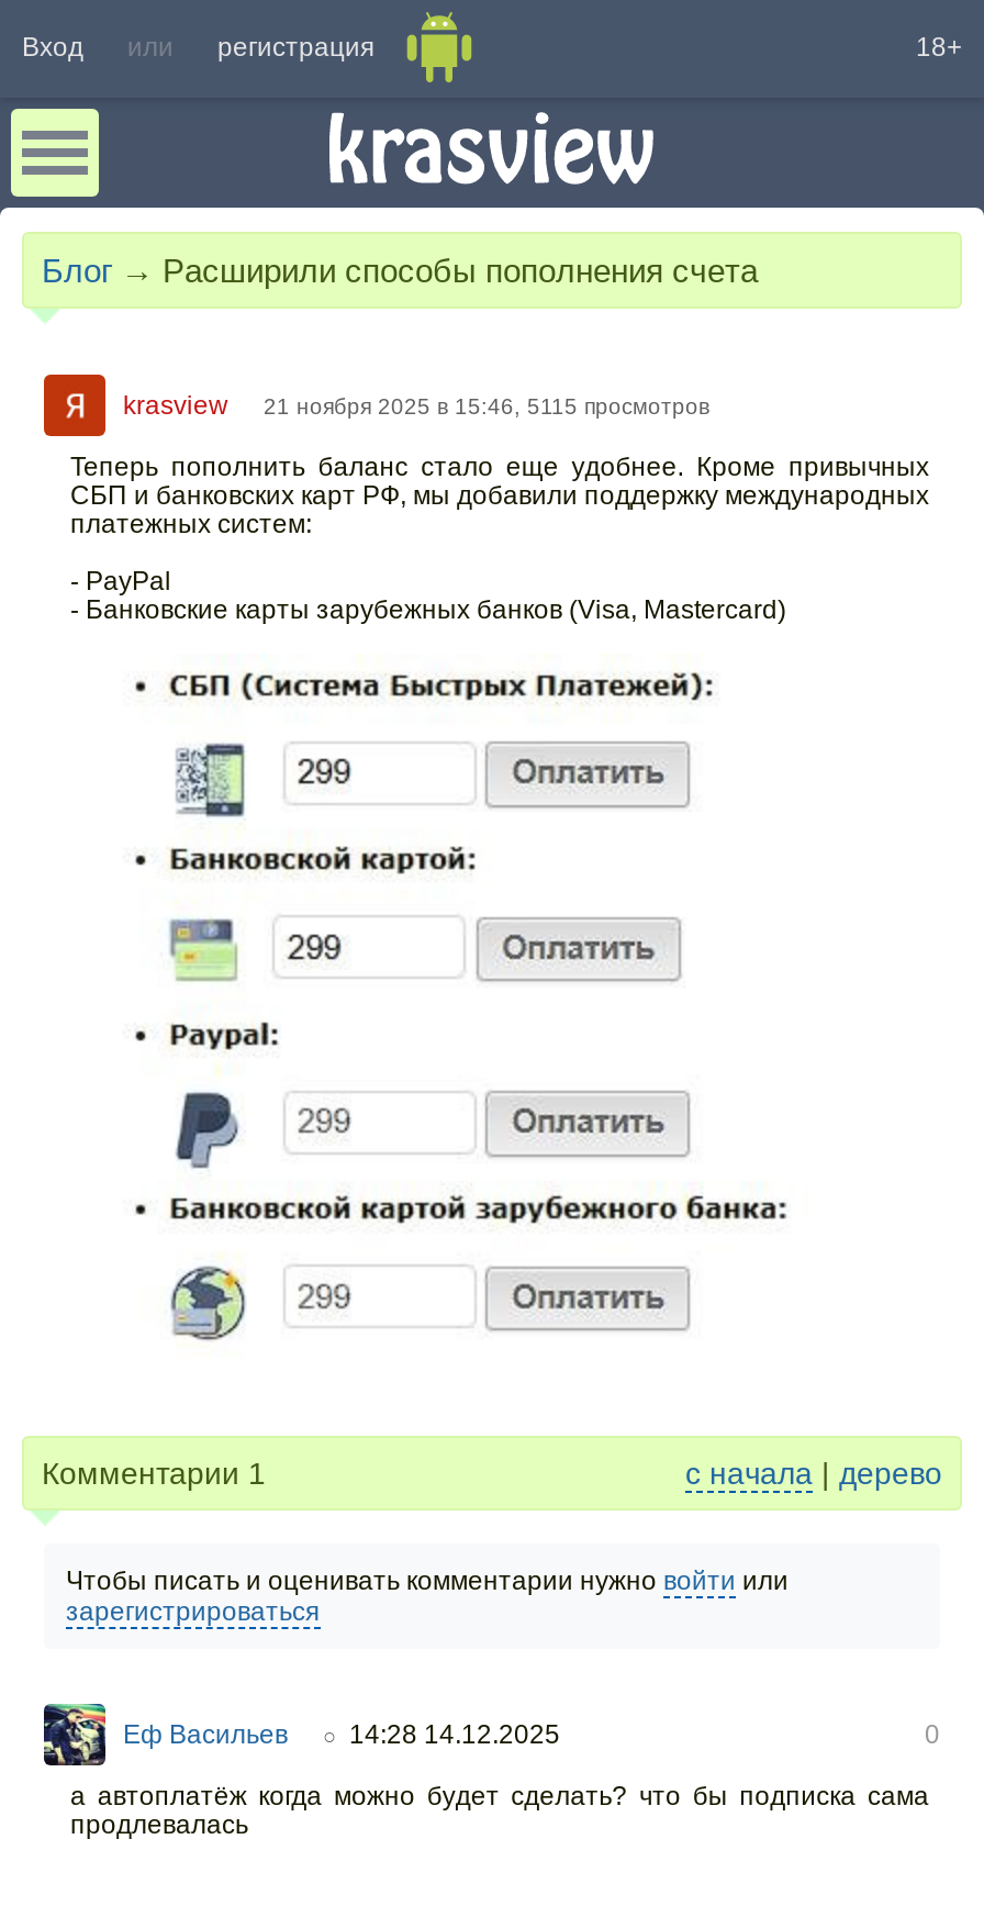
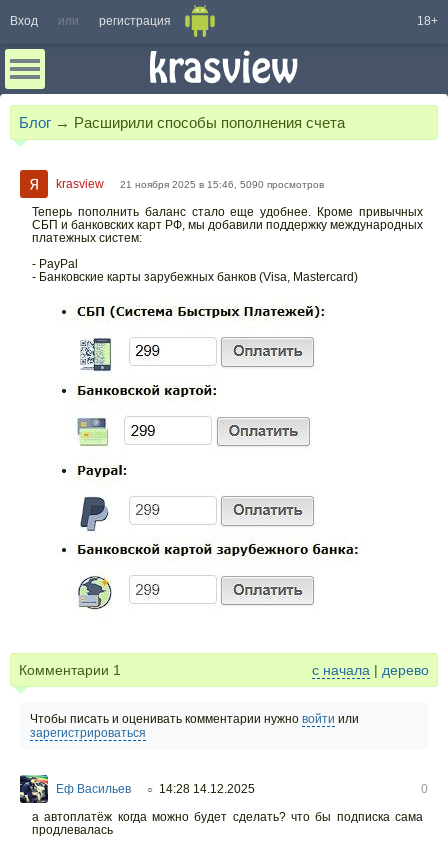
[264,394,709,419] 21 ноября 2025 в 15:46, 5115 просмотров -> [120,179,324,190] 21 ноября 2025 в 15:46, 5090 просмотров

